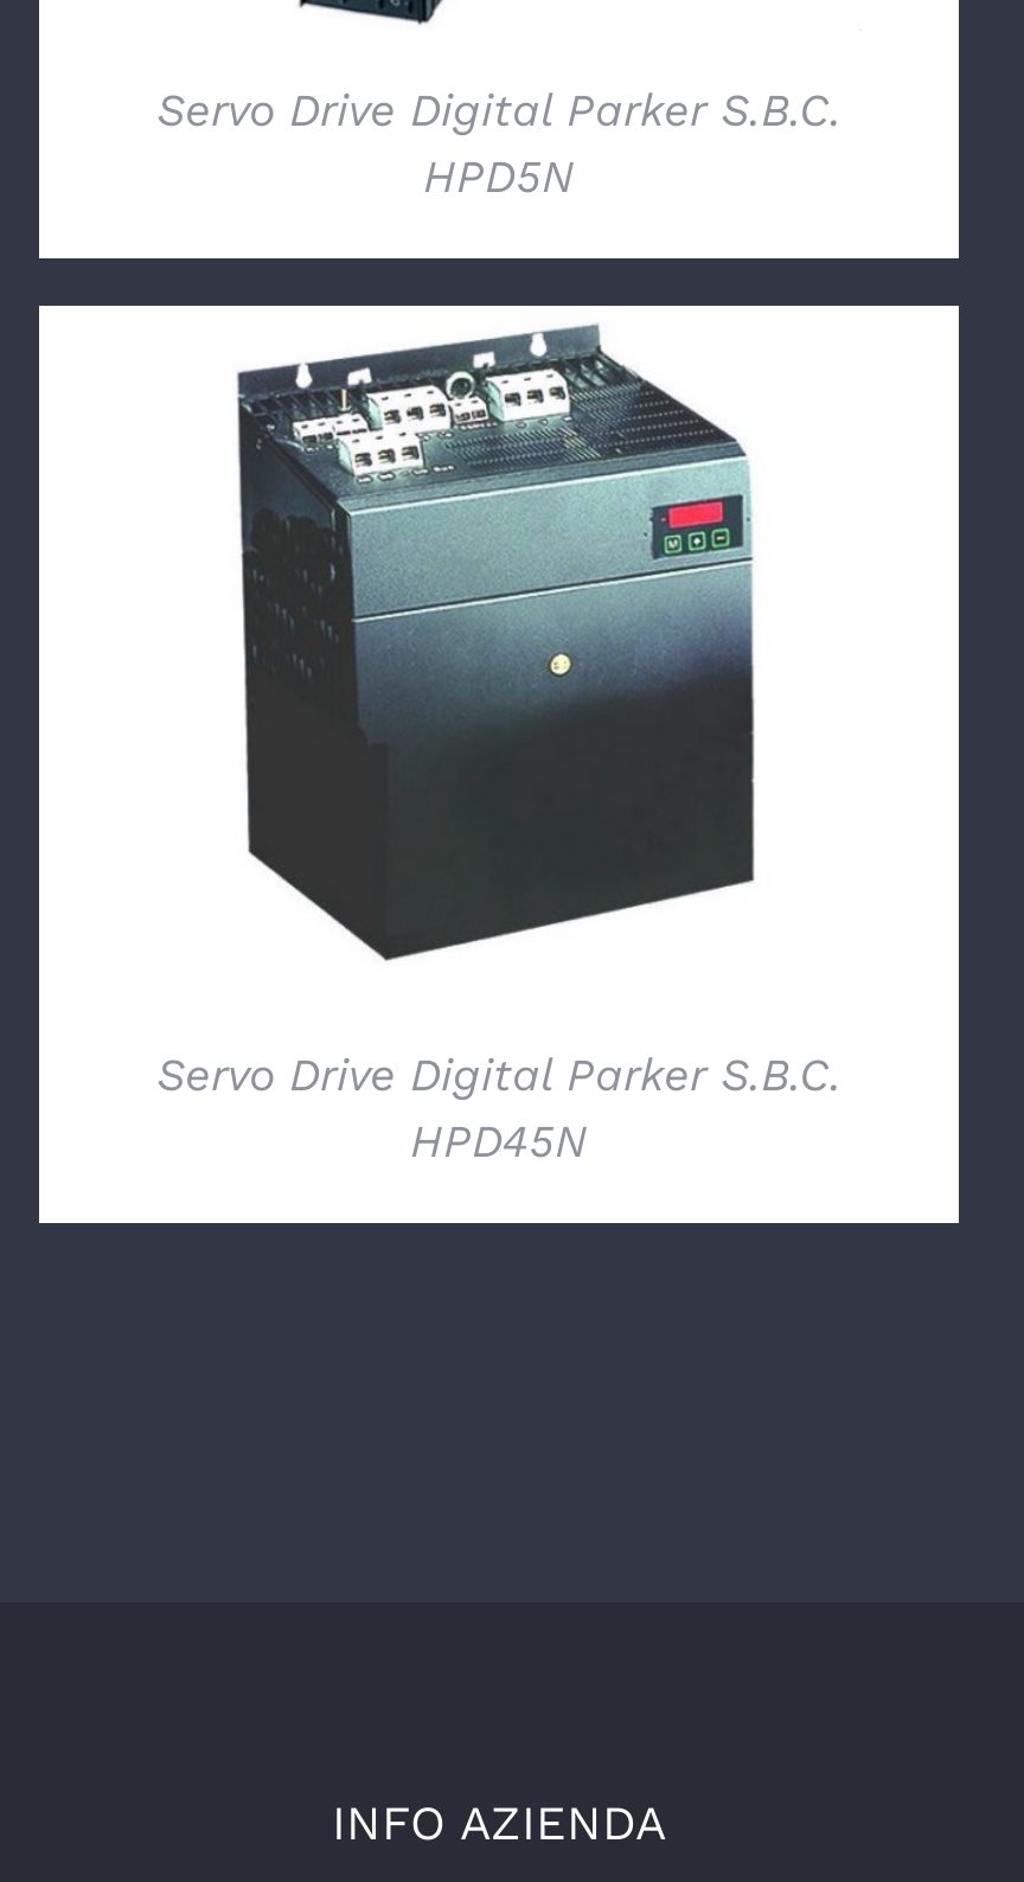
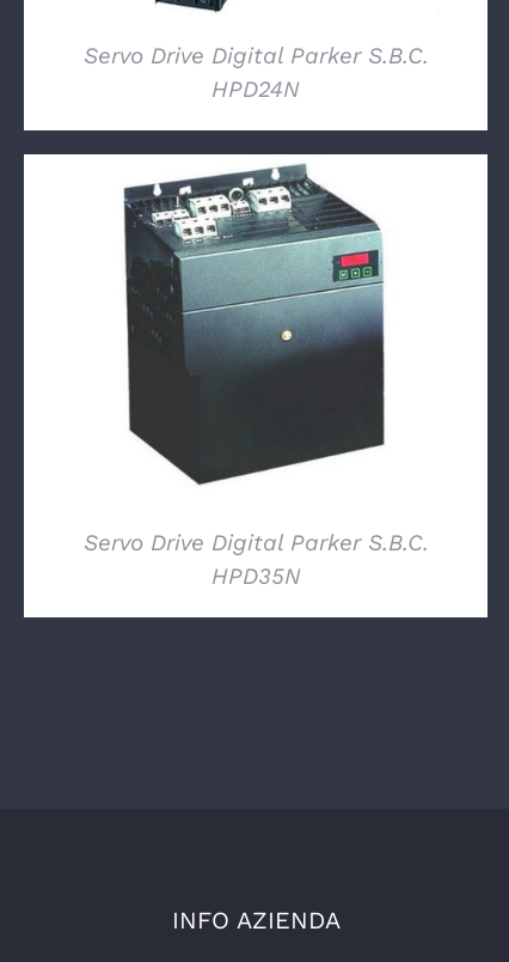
[423,149,575,204] HPD5N -> [211,75,300,103] HPD24N
[410,1114,588,1169] HPD45N -> [211,562,301,590] HPD35N

